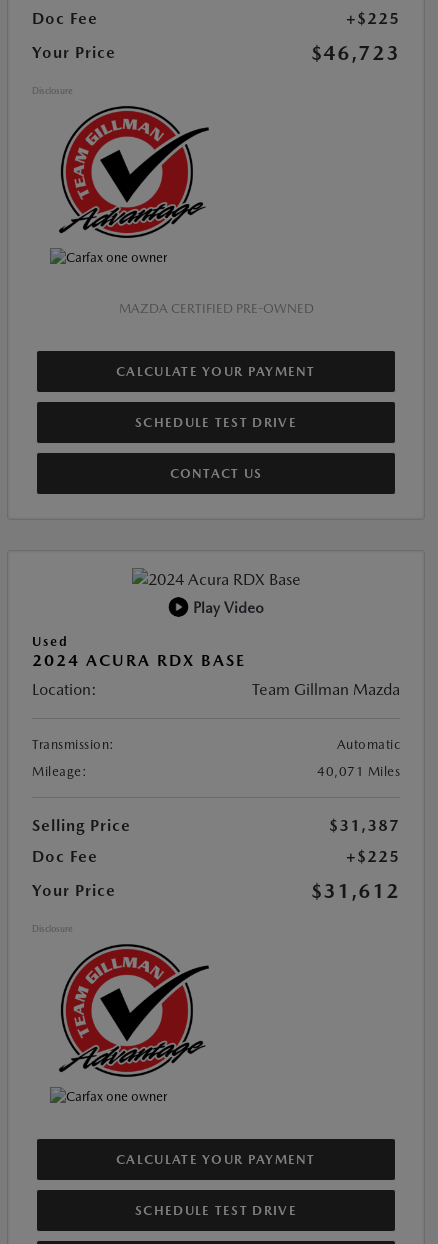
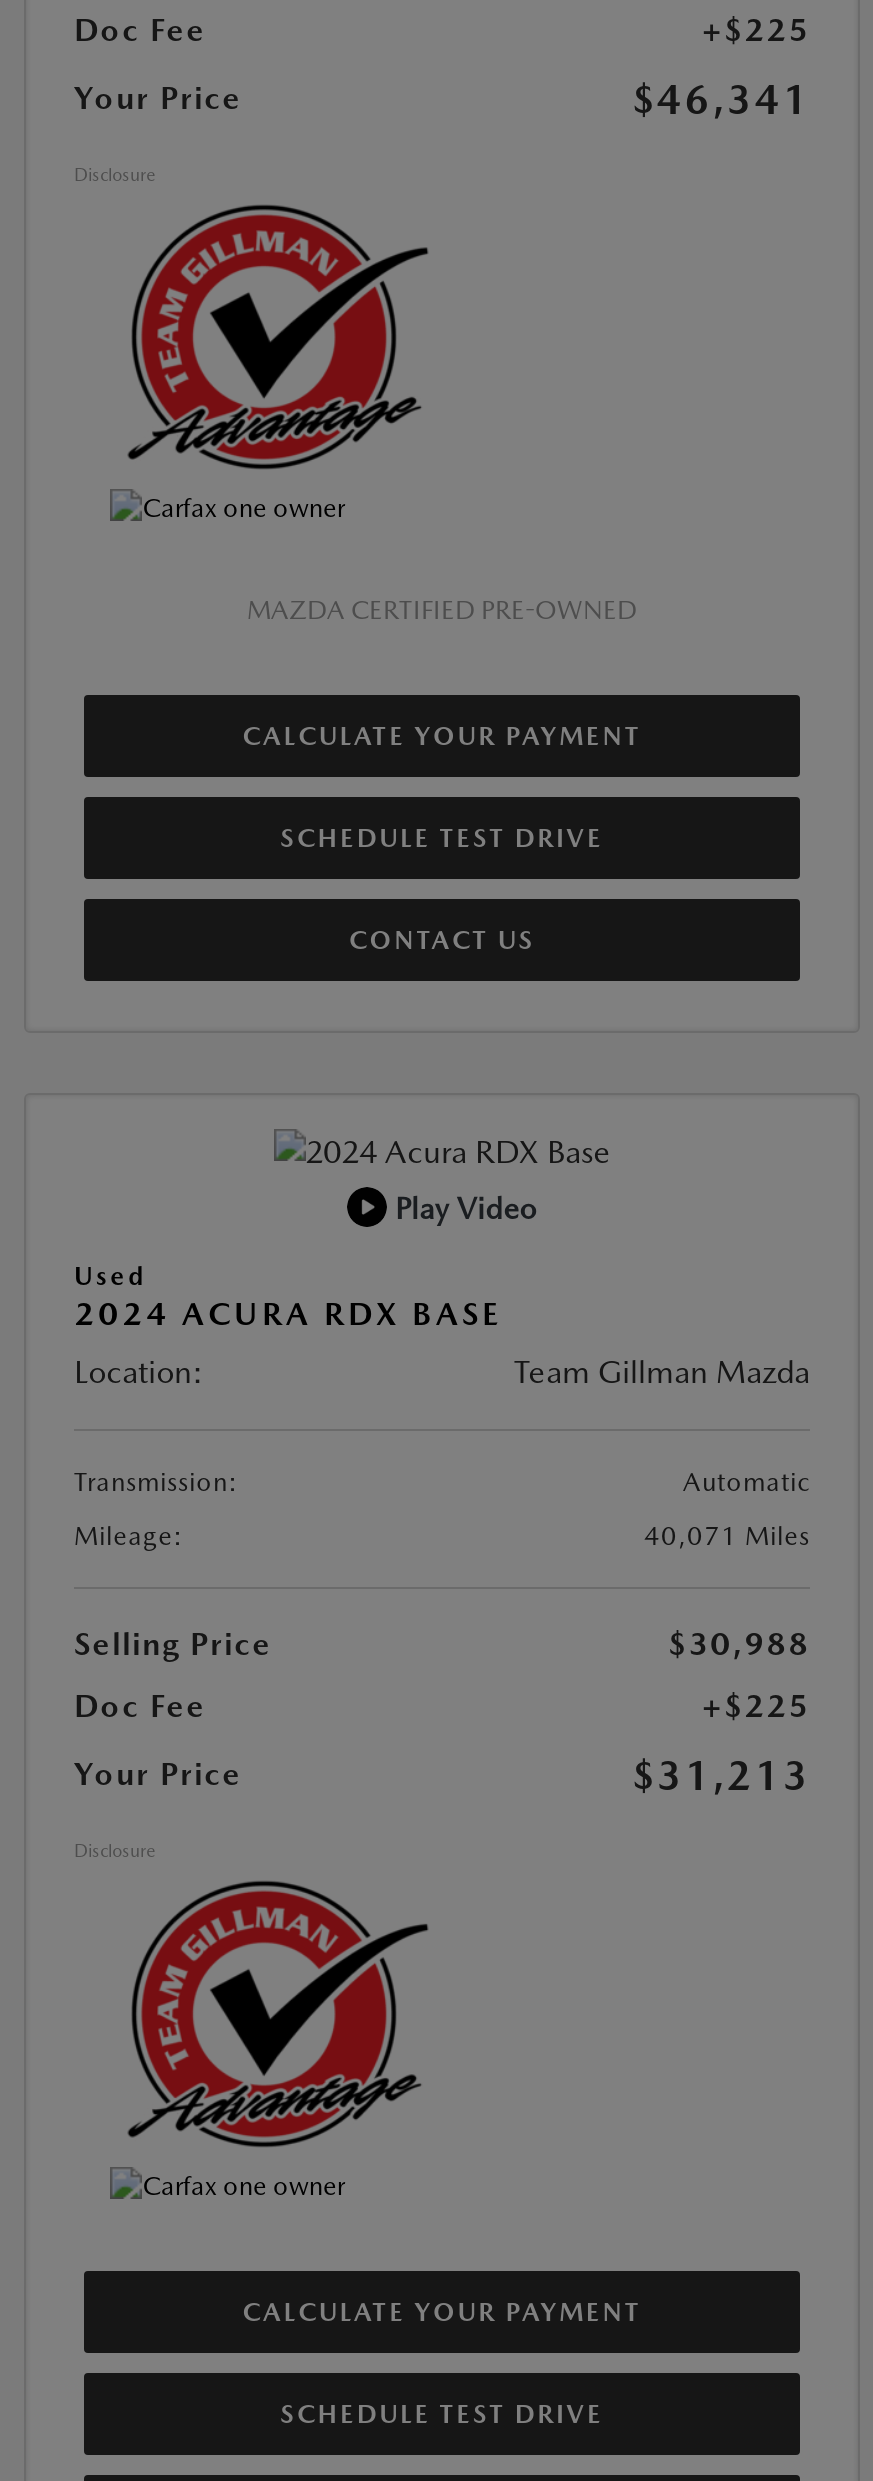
[311,41,400,65] $46,723 -> [632,74,810,122] $46,341
[329,816,400,835] $31,387 -> [668,1626,810,1664] $30,988
[311,879,400,903] $31,612 -> [632,1752,810,1800] $31,213

